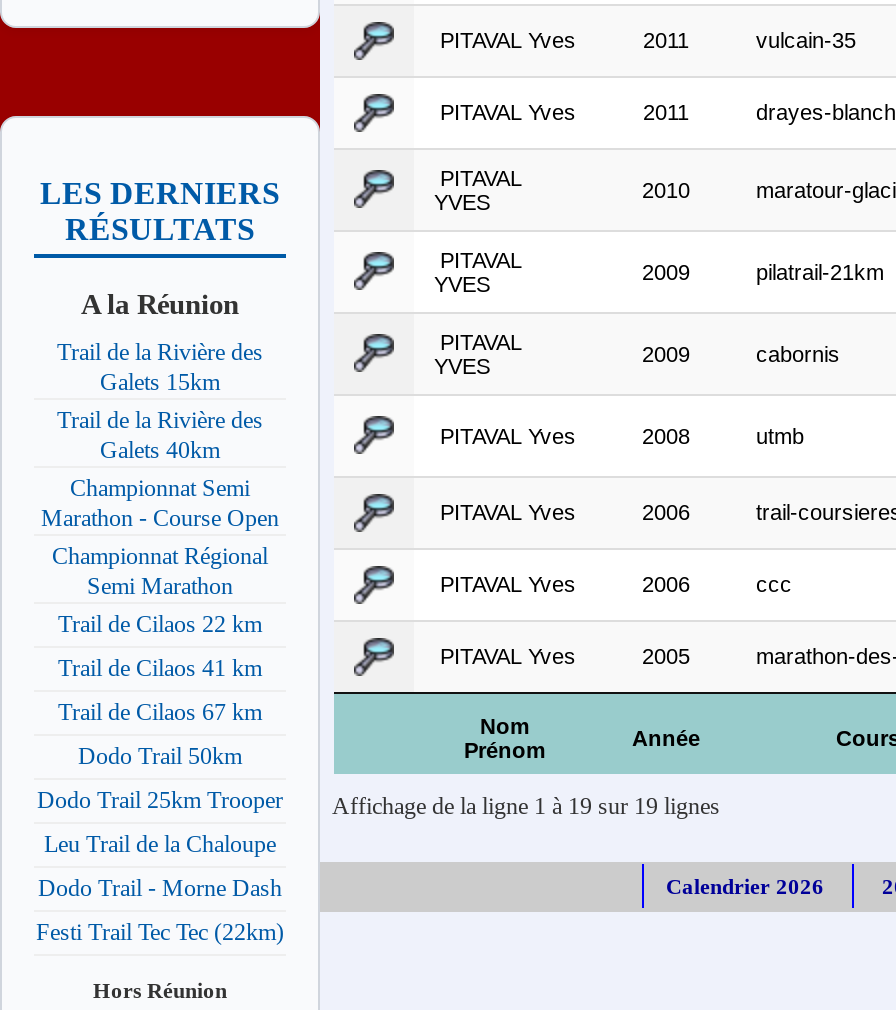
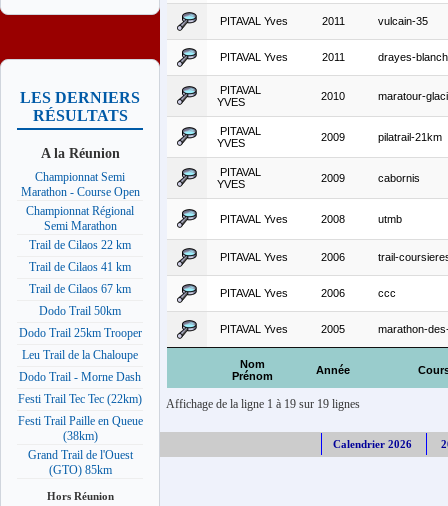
[57,339,263,461] Trail de la Rivière des | Galets 15km | Trail de la Rivière des | Galets 40km -> none
moved [36,475,284,947] -> [18,170,142,406]: Championnat Semi | Marathon - Course Open | Championnat Régional | ... | Dodo Trail - Morne Dash | Festi Trail Tec Tec (22km)
none -> [17,414,142,475] Festi Trail Paille en Queue | (38km) | Grand Trail de l'Ouest | (GTO) 85km

